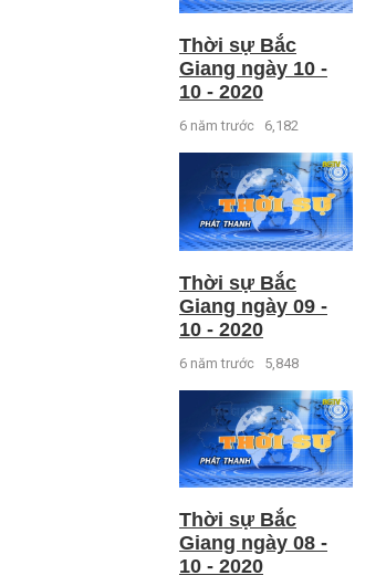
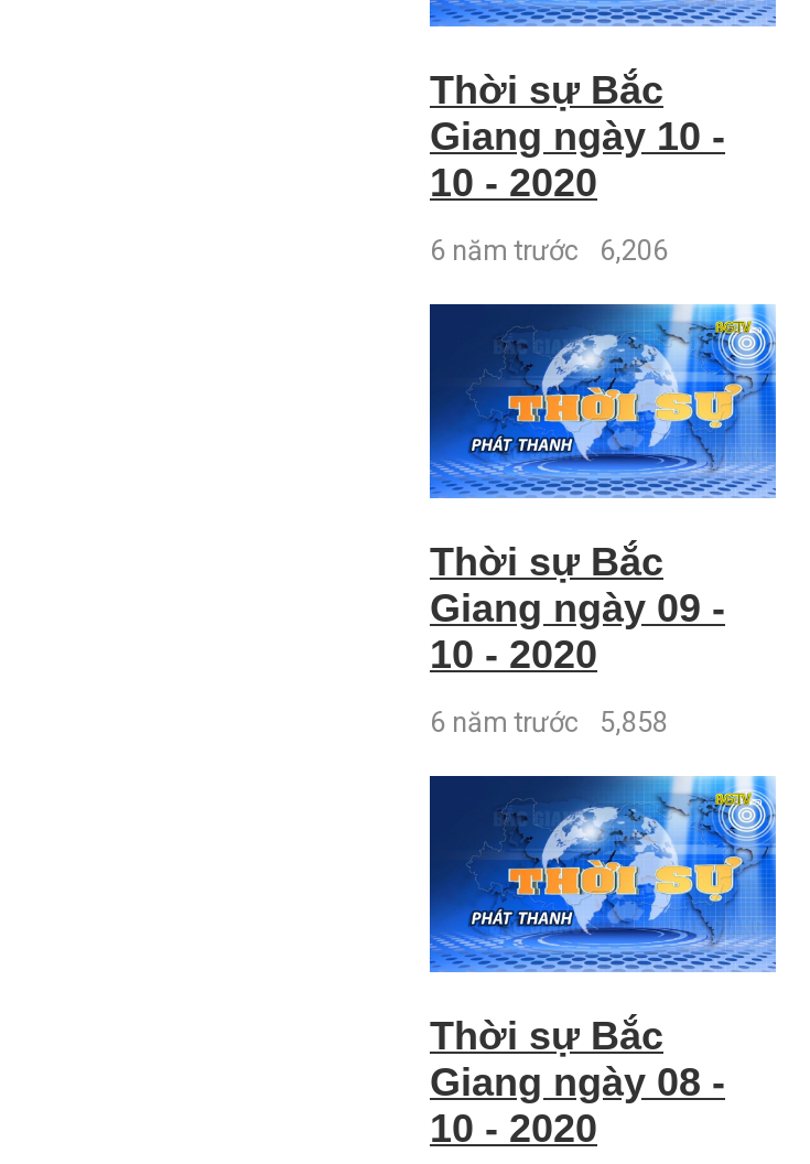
[179,117,299,134] 6 năm trước 6,182 -> [430,234,668,267] 6 năm trước 6,206
[179,354,299,371] 6 năm trước 5,848 -> [430,707,668,740] 6 năm trước 5,858

